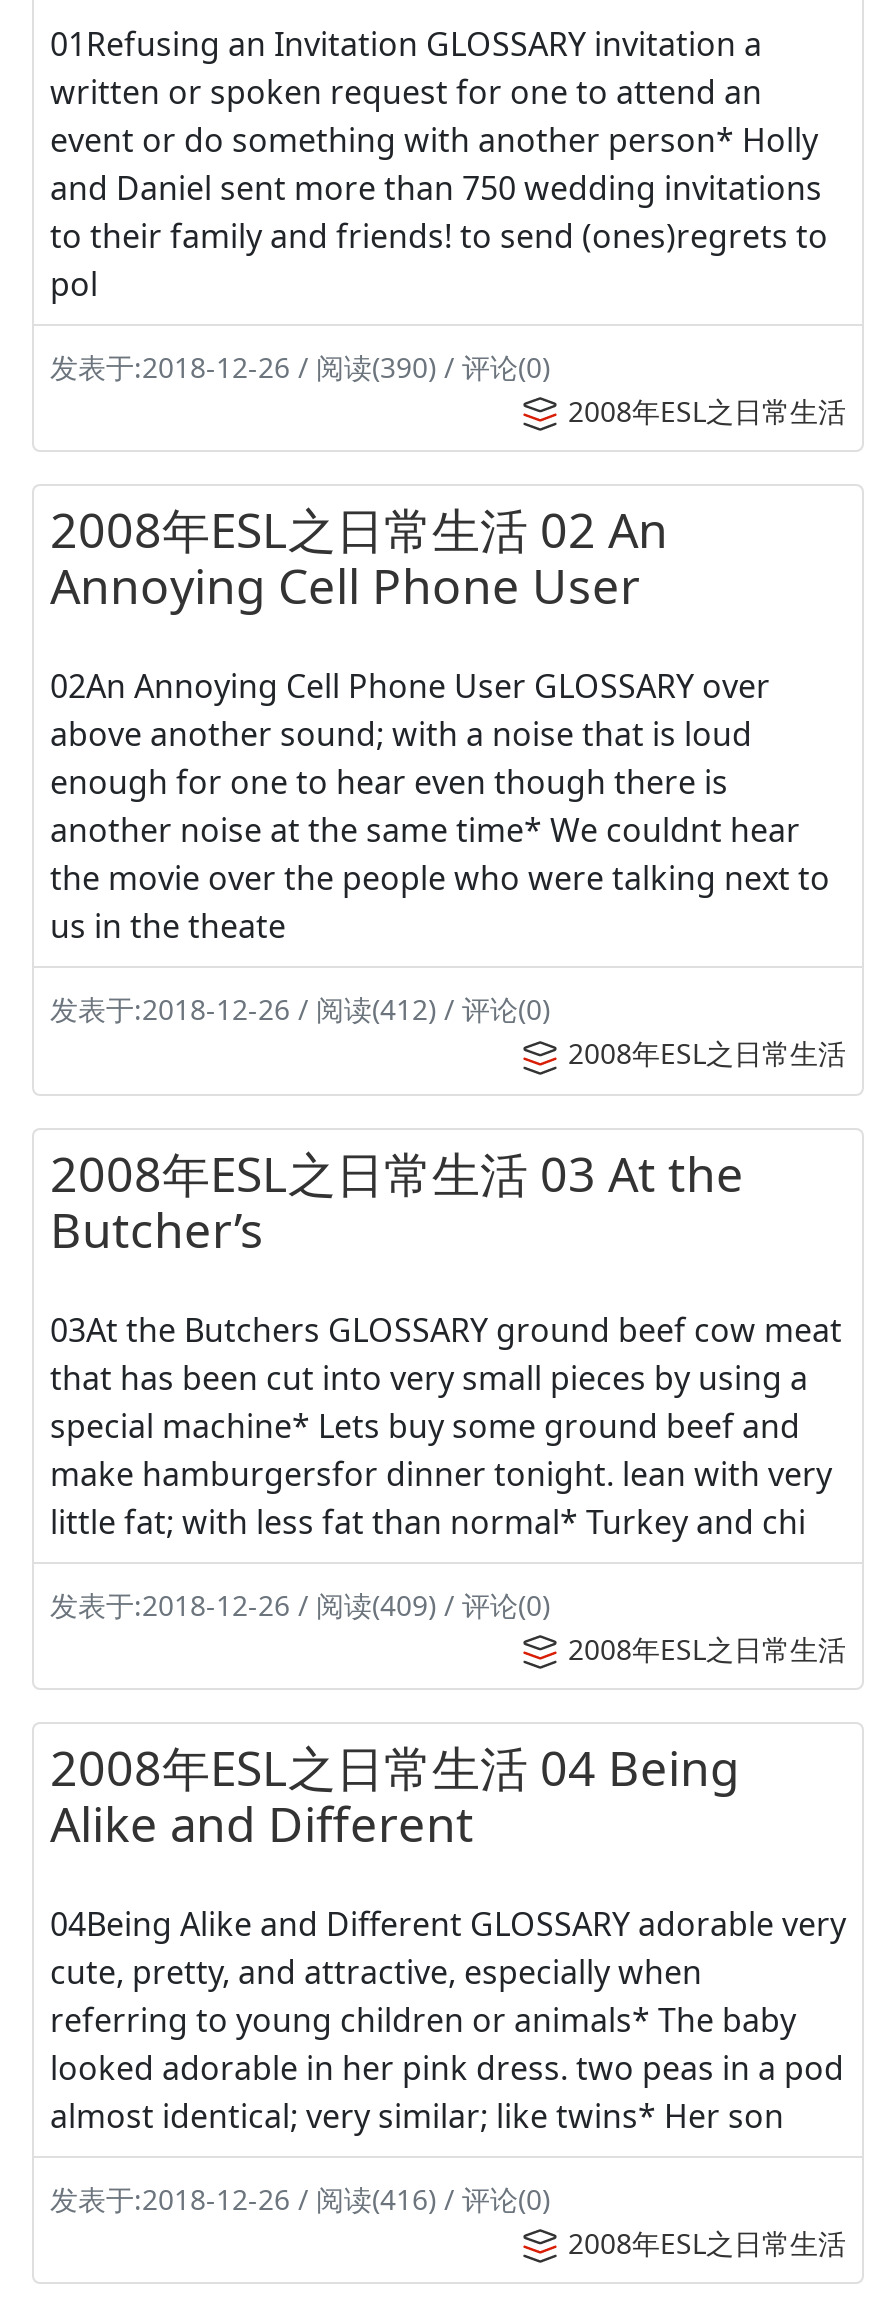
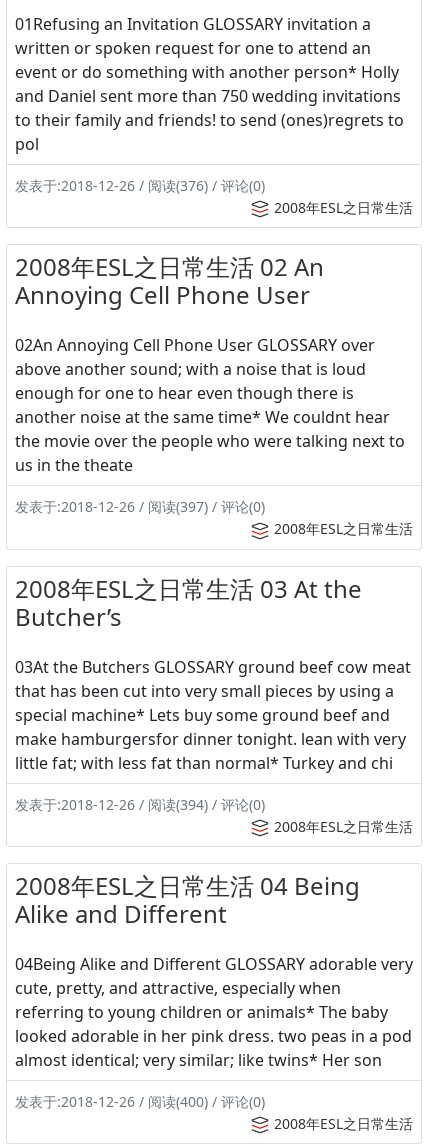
[50,348,550,386] 发表于:2018-12-26 / 阅读(390) / 评论(0) -> [15,176,265,195] 发表于:2018-12-26 / 阅读(376) / 评论(0)
[50,990,550,1028] 发表于:2018-12-26 / 阅读(412) / 评论(0) -> [15,497,265,516] 发表于:2018-12-26 / 阅读(397) / 评论(0)
[50,1585,550,1623] 发表于:2018-12-26 / 阅读(409) / 评论(0) -> [15,794,265,813] 发表于:2018-12-26 / 阅读(394) / 评论(0)
[50,2180,550,2218] 发表于:2018-12-26 / 阅读(416) / 评论(0) -> [15,1092,265,1111] 发表于:2018-12-26 / 阅读(400) / 评论(0)

